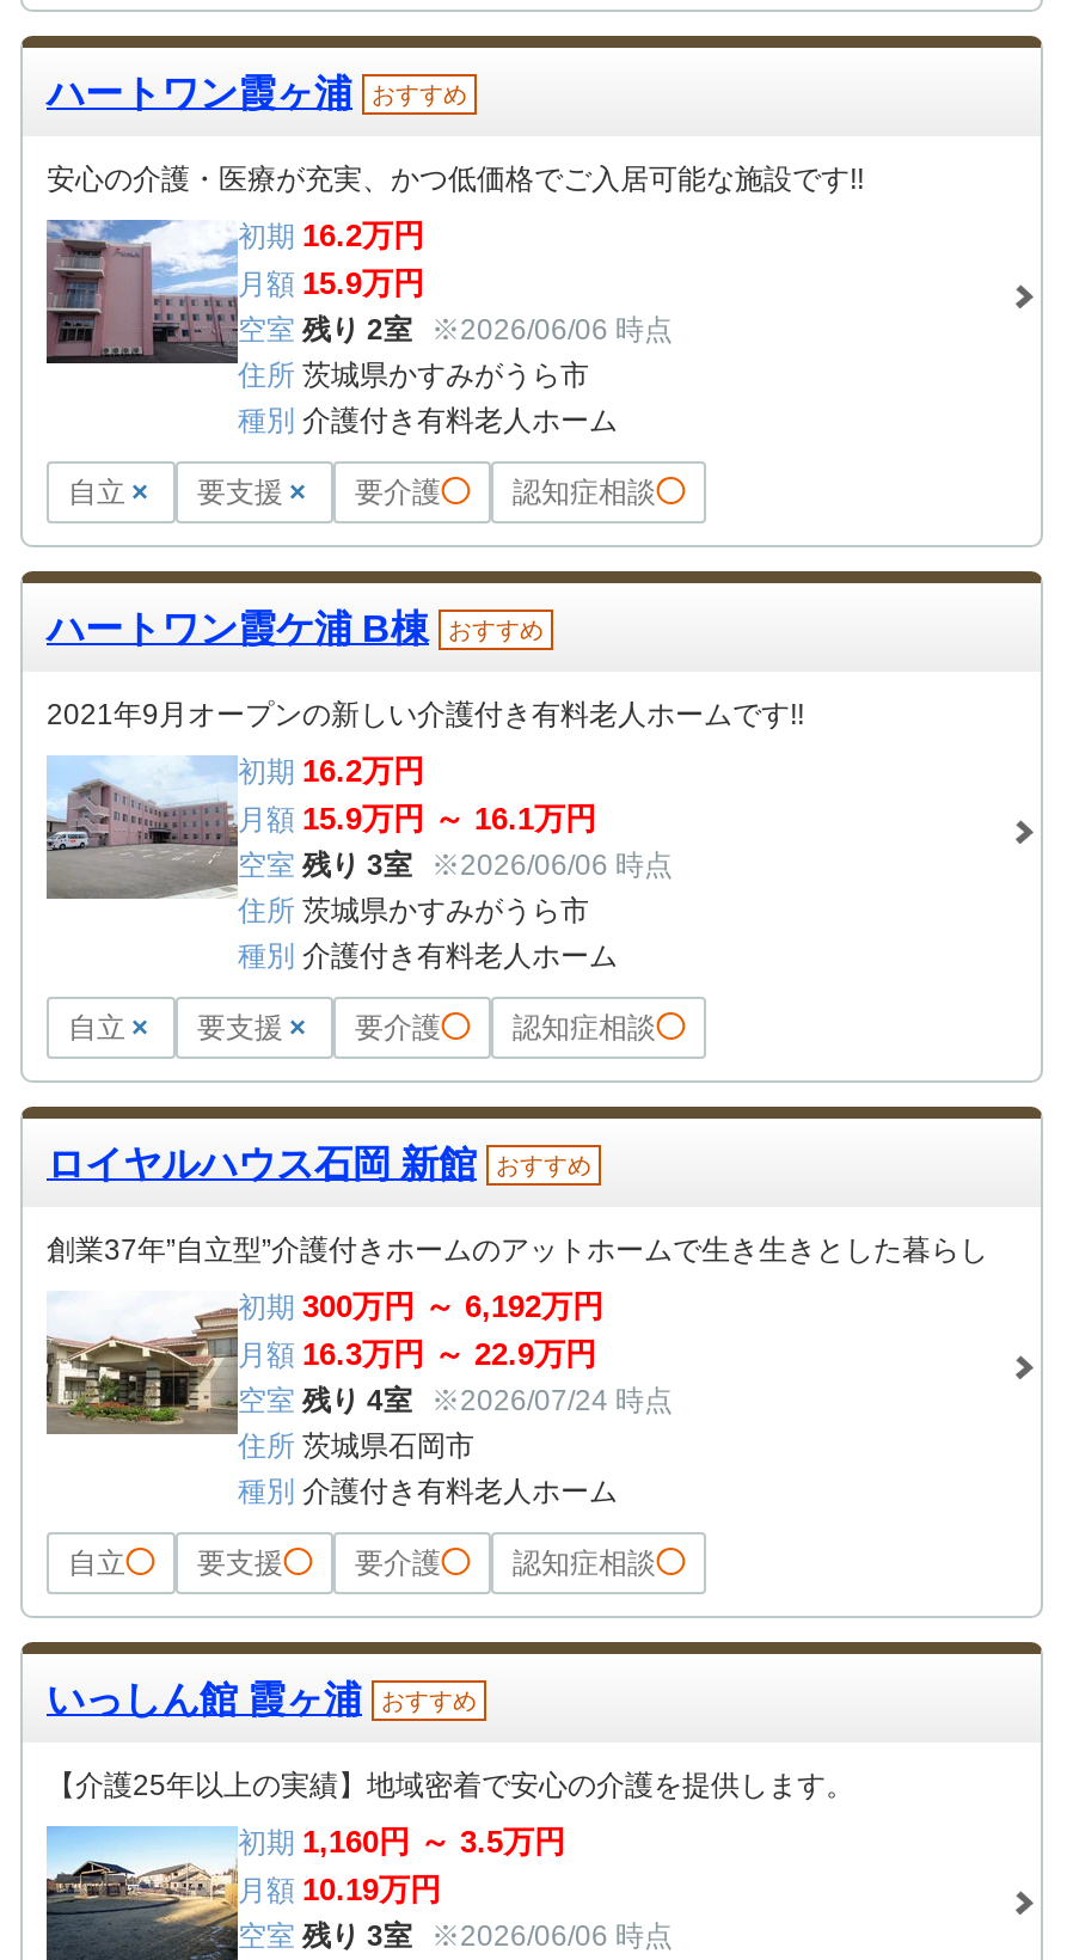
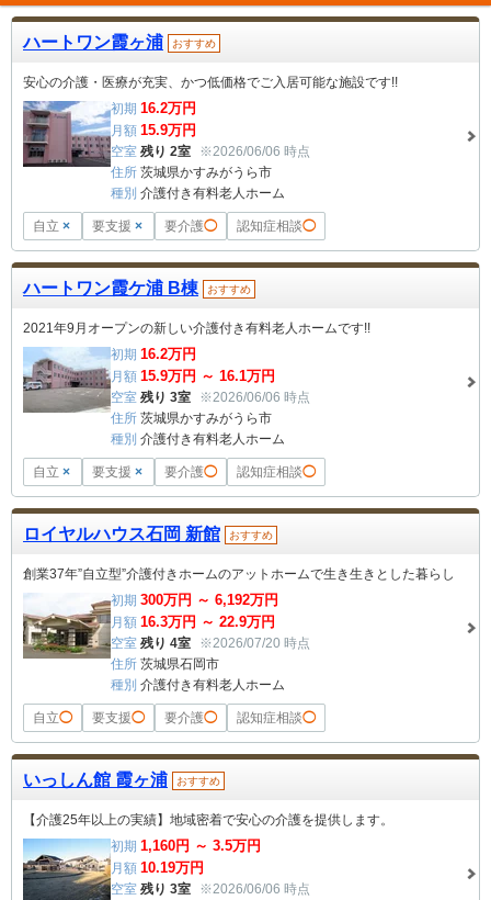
[238,1383,673,1416] 空室 残り 4室 ※2026/07/24 時点 -> [111,635,310,650] 空室 残り 4室 ※2026/07/20 時点

